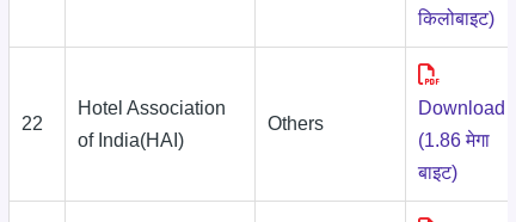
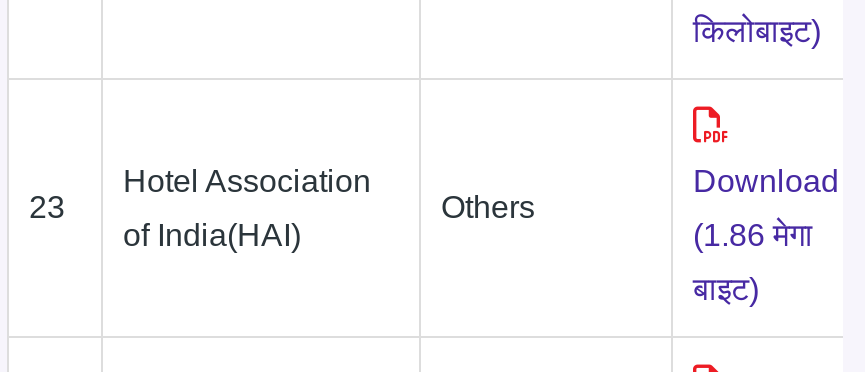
[21,113,43,133] 22 -> [29,189,65,223] 23

